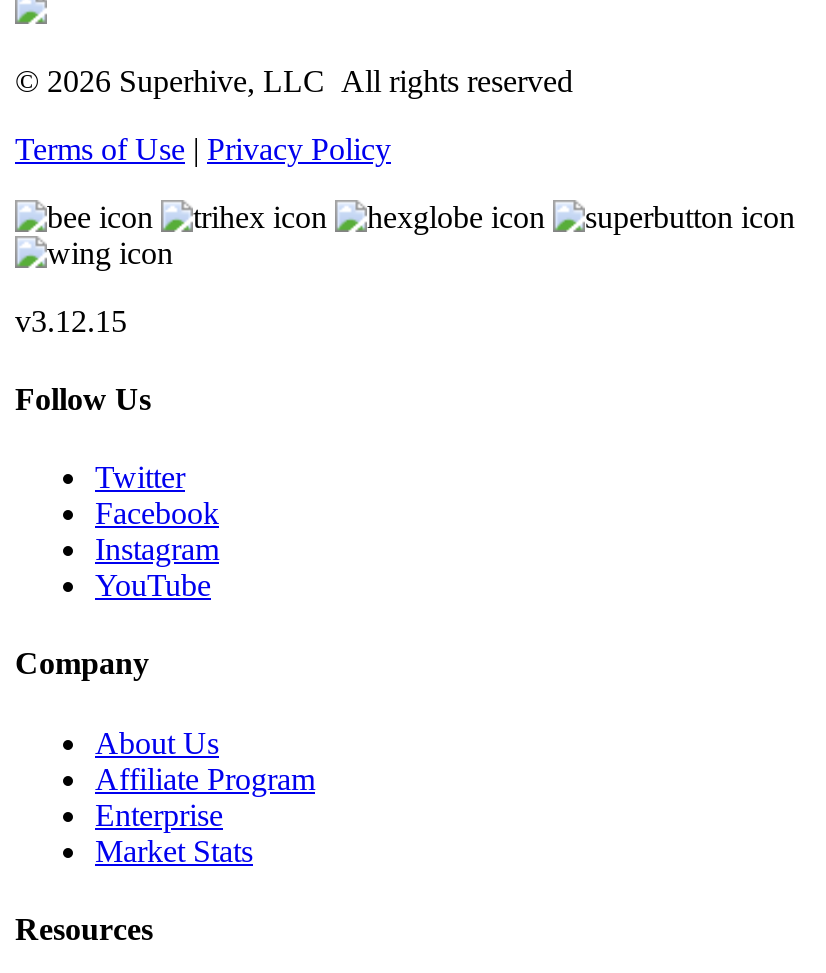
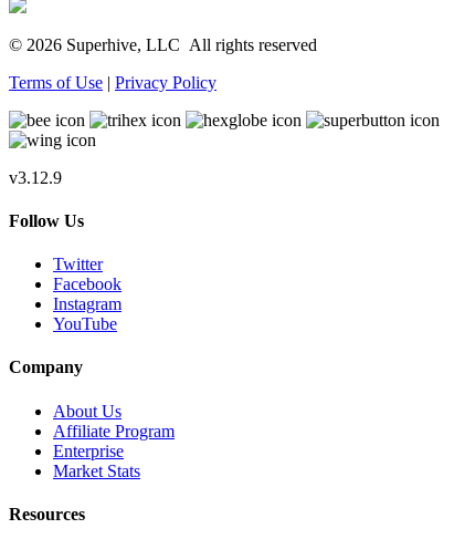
[15,303,127,337] v3.12.15 -> [9,168,62,187] v3.12.9

